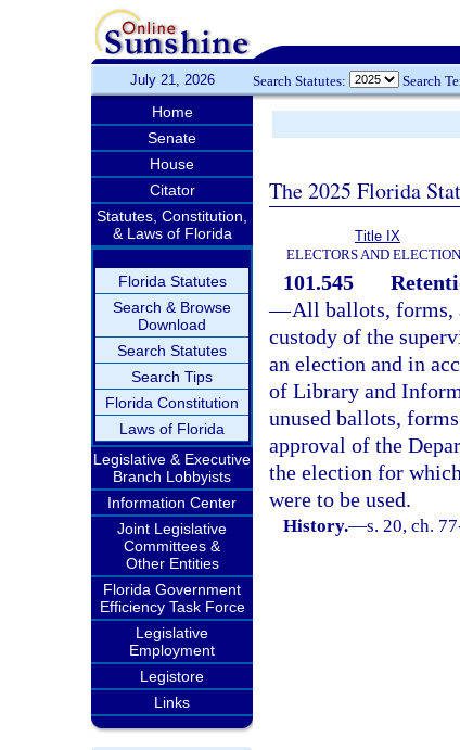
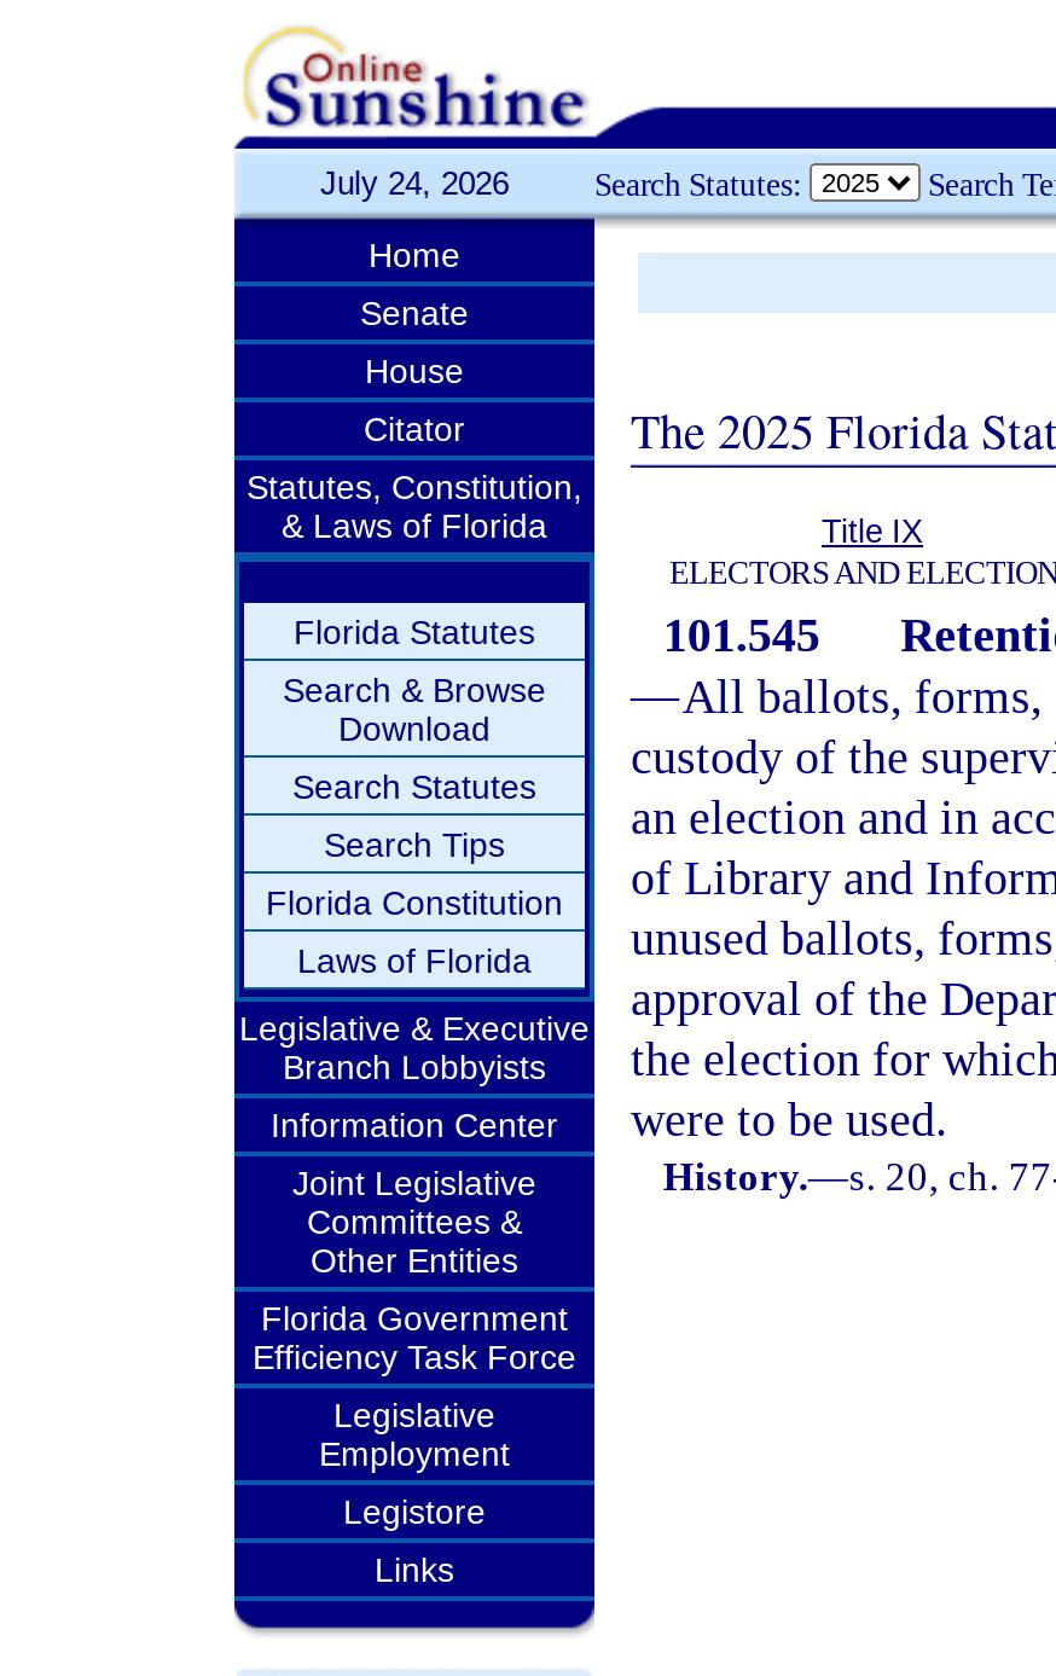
[130,72,214,88] July 21, 2026 -> [320,166,509,202] July 24, 2026

